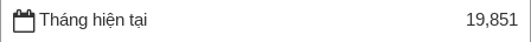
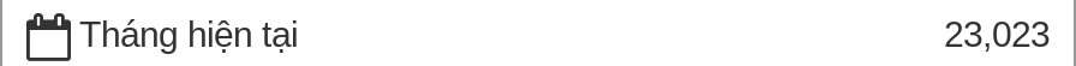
[466,10,518,30] 19,851 -> [944,14,1050,55] 23,023

